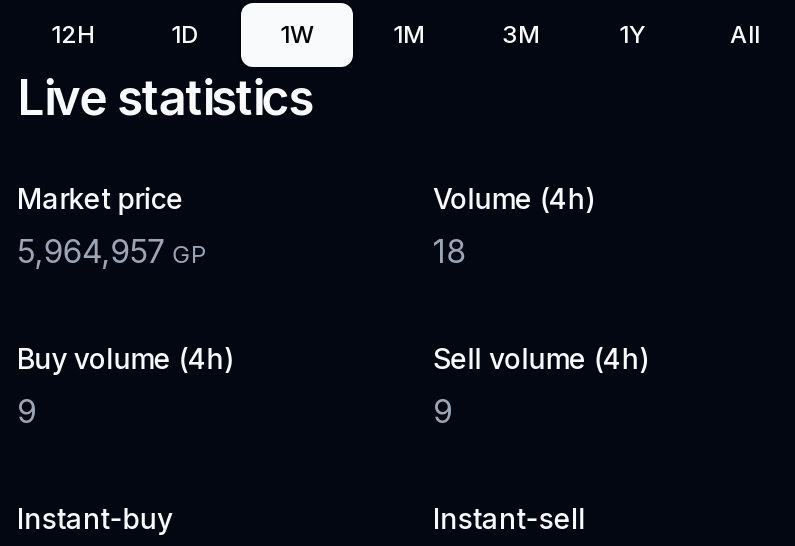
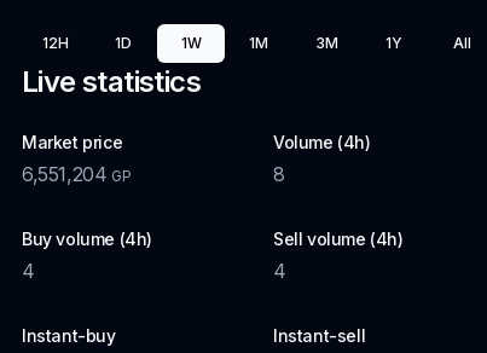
[17,231,208,271] 5,964,957 GP -> [22,162,132,186] 6,551,204 GP
[433,231,465,271] 18 -> [273,162,285,186] 8
[17,391,36,431] 9 -> [22,259,35,283] 4
[433,391,452,431] 9 -> [273,259,286,283] 4

